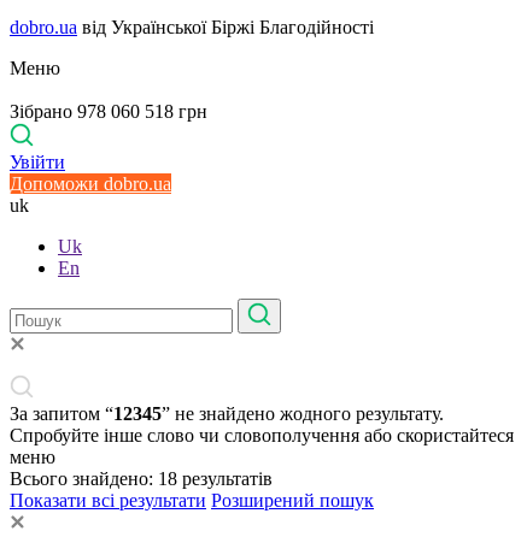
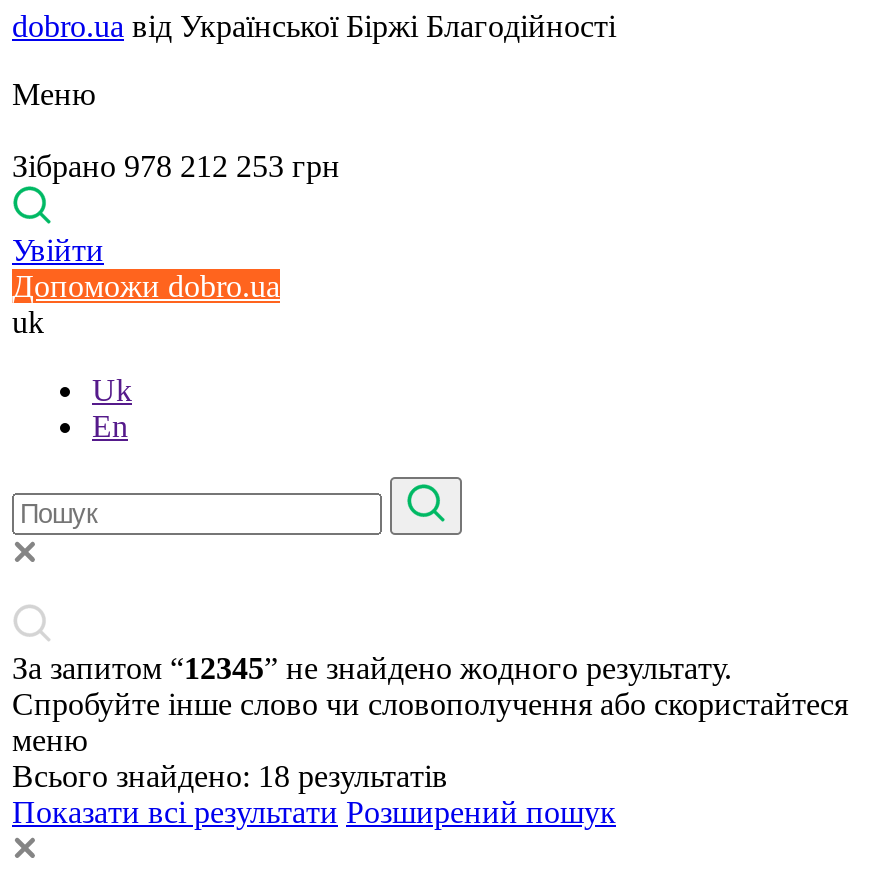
[10,101,207,122] Зібрано 978 060 518 грн -> [12,149,340,183] Зібрано 978 212 253 грн

